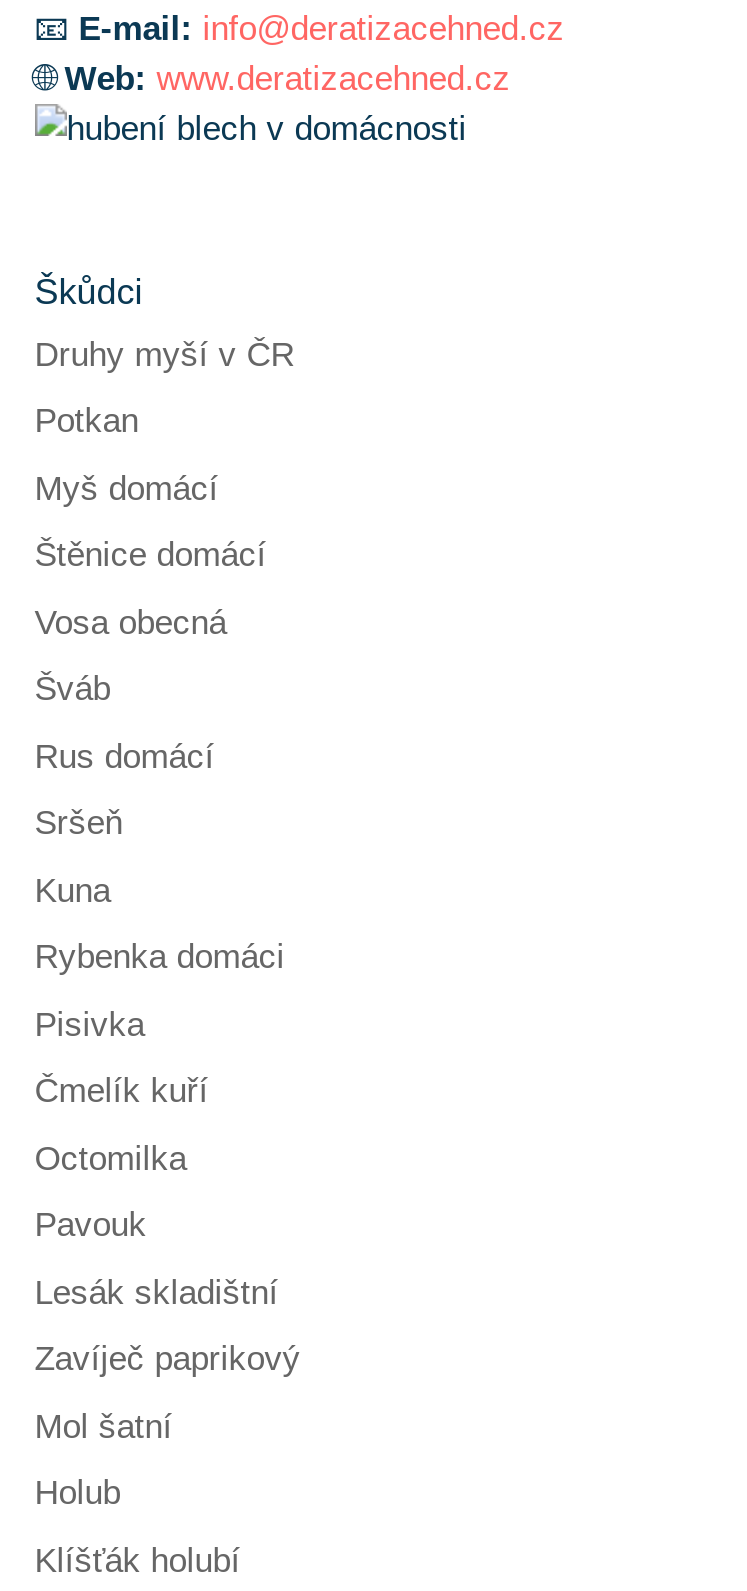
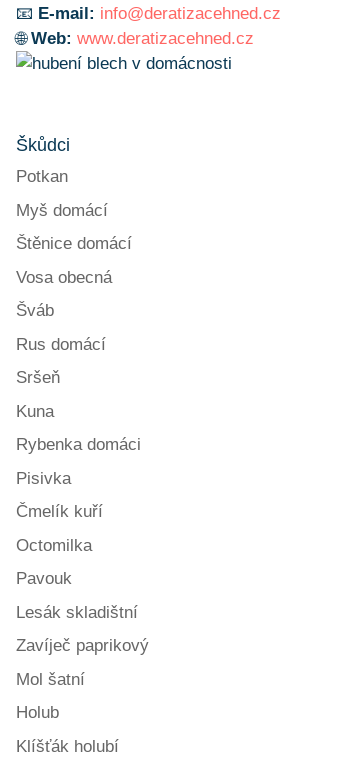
[35,335,295,373] Druhy myší v ČR -> none

